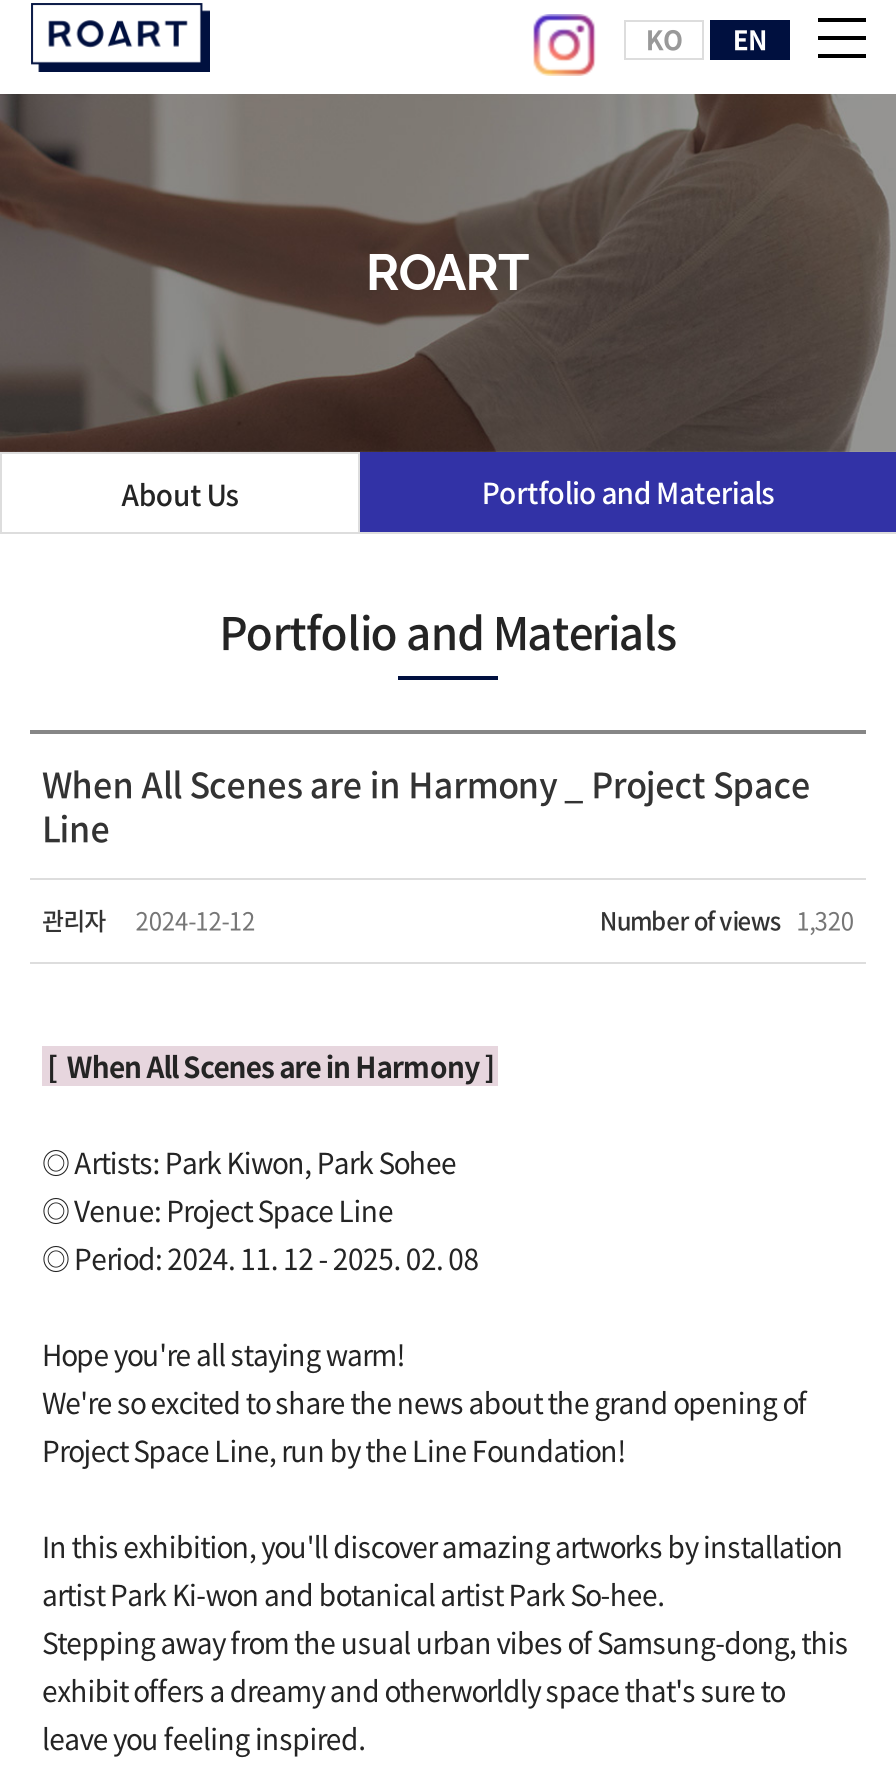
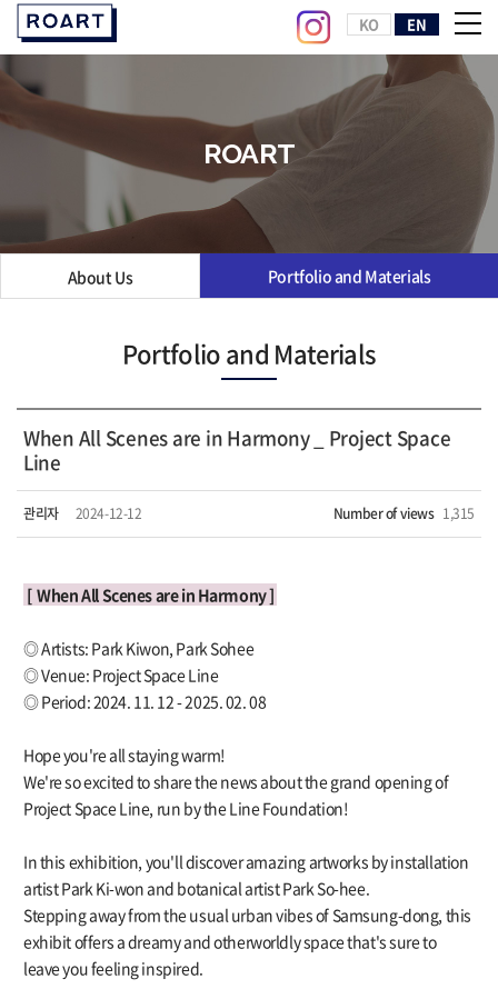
[600,902,854,938] Number of views 1,320 -> [333,503,475,523] Number of views 1,315

